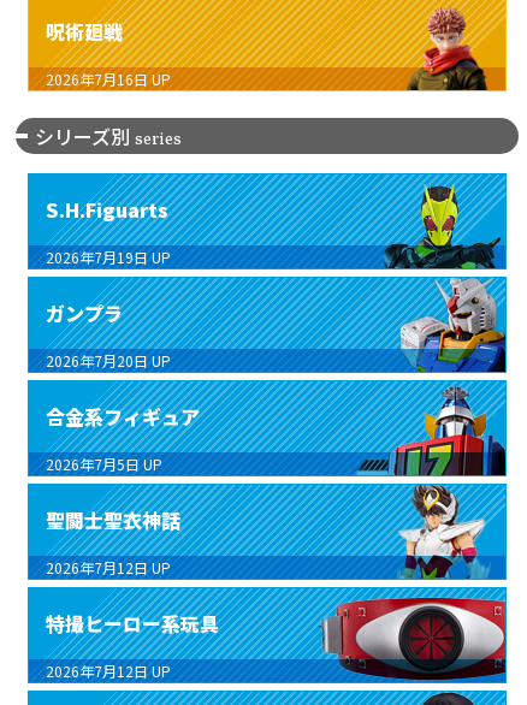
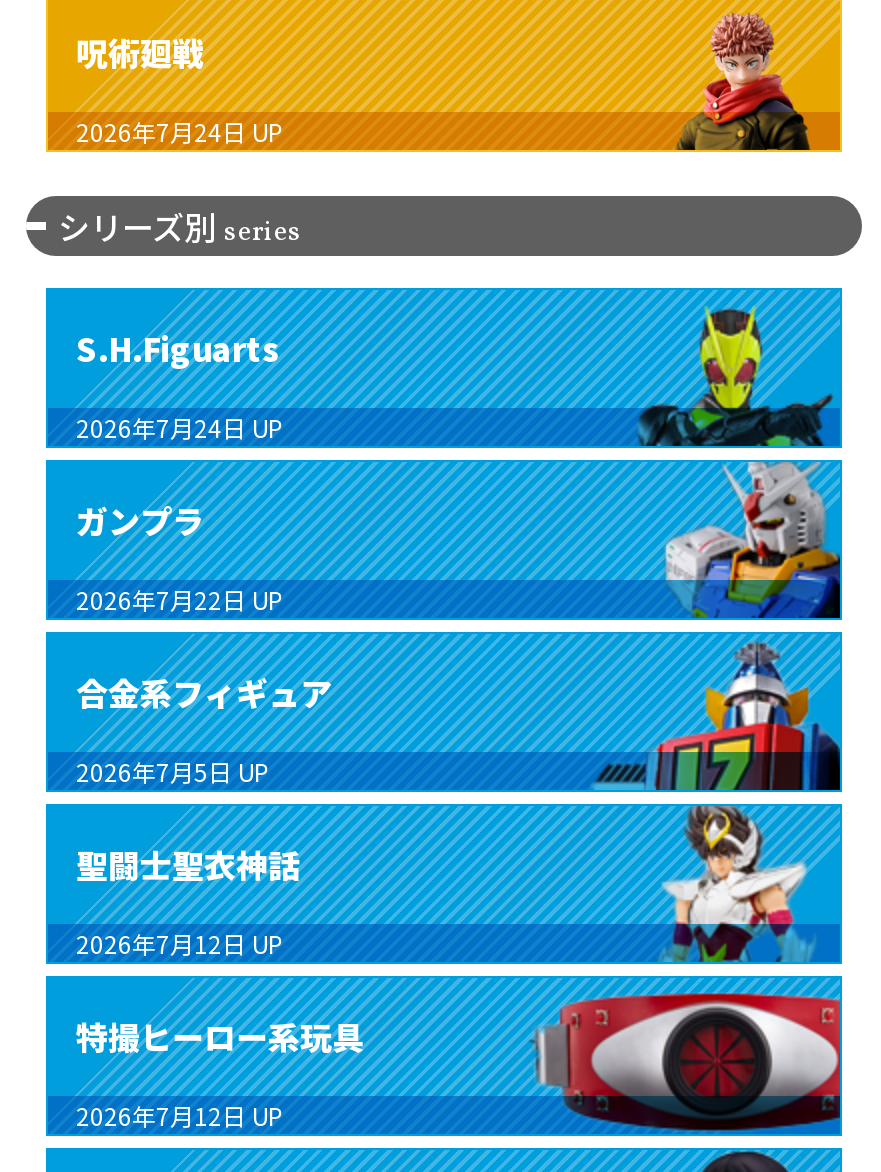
[46,69,171,89] 2026年7月16日 UP -> [76,114,284,148] 2026年7月24日 UP
[46,247,171,267] 2026年7月19日 UP -> [76,410,284,444] 2026年7月24日 UP
[46,350,171,371] 2026年7月20日 UP -> [76,582,284,616] 2026年7月22日 UP

